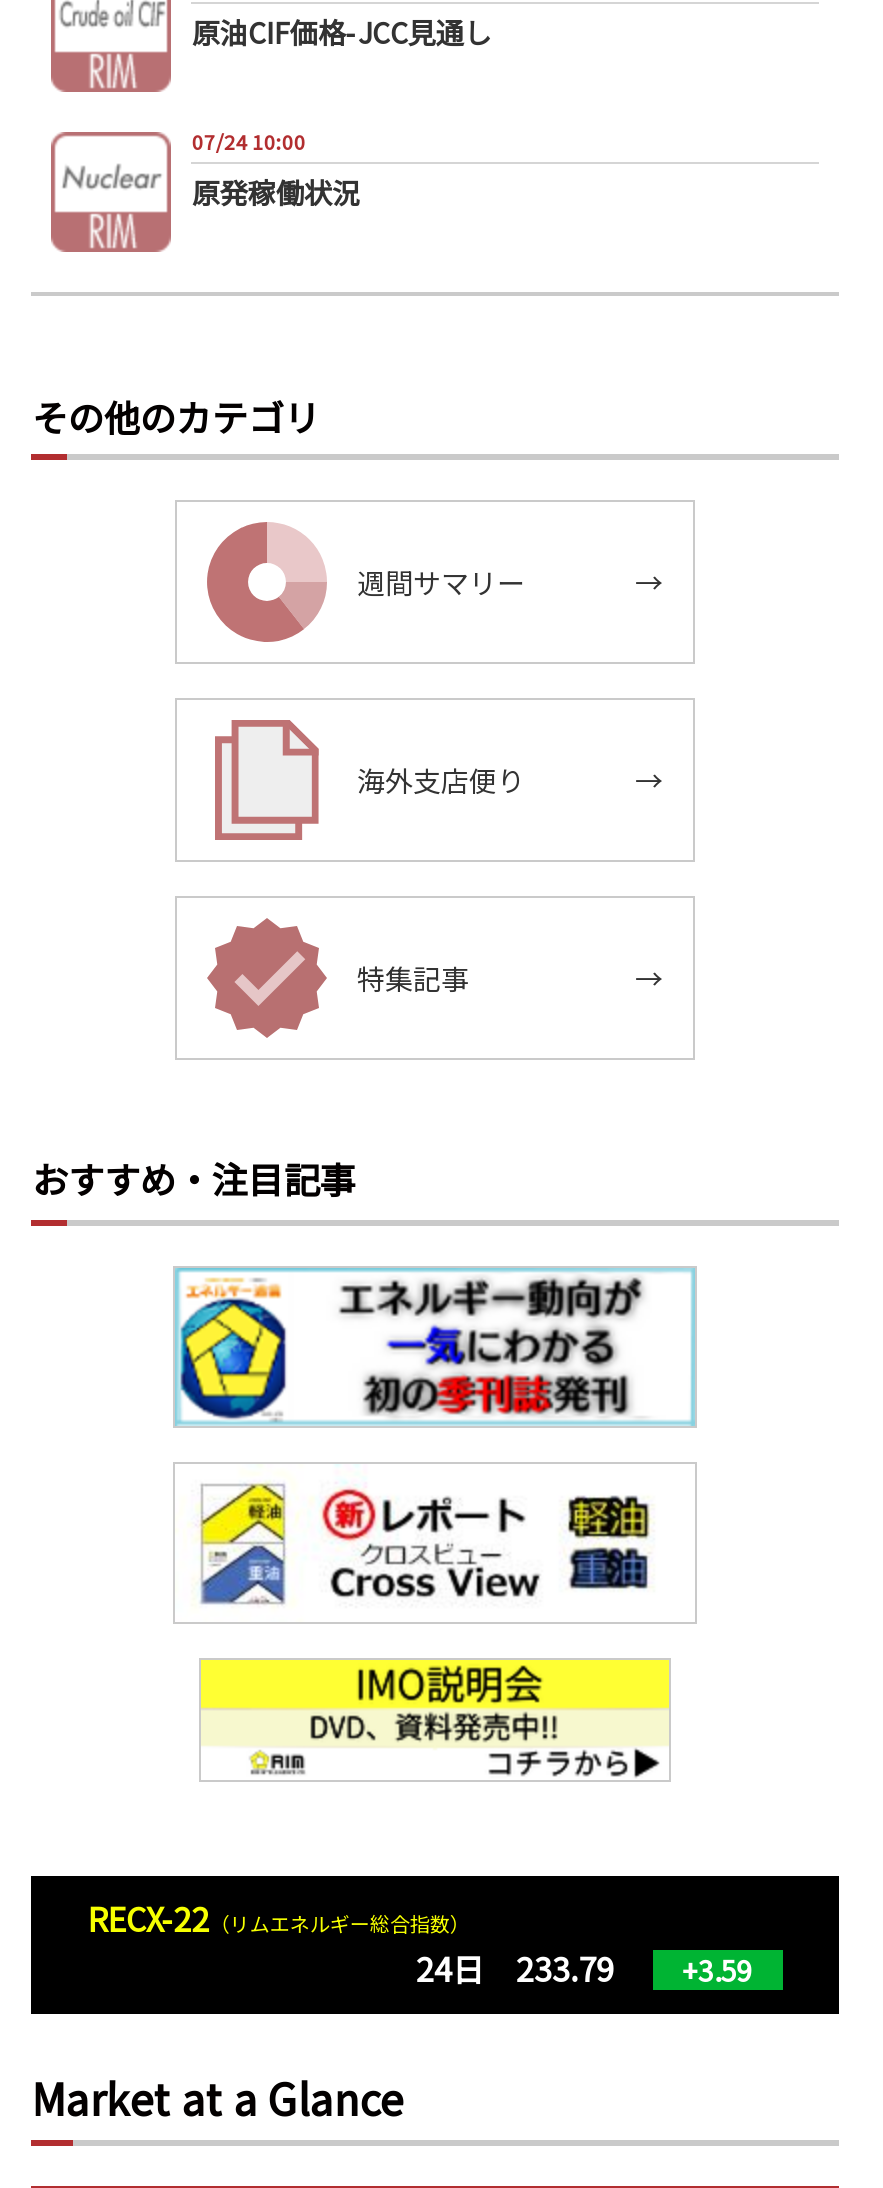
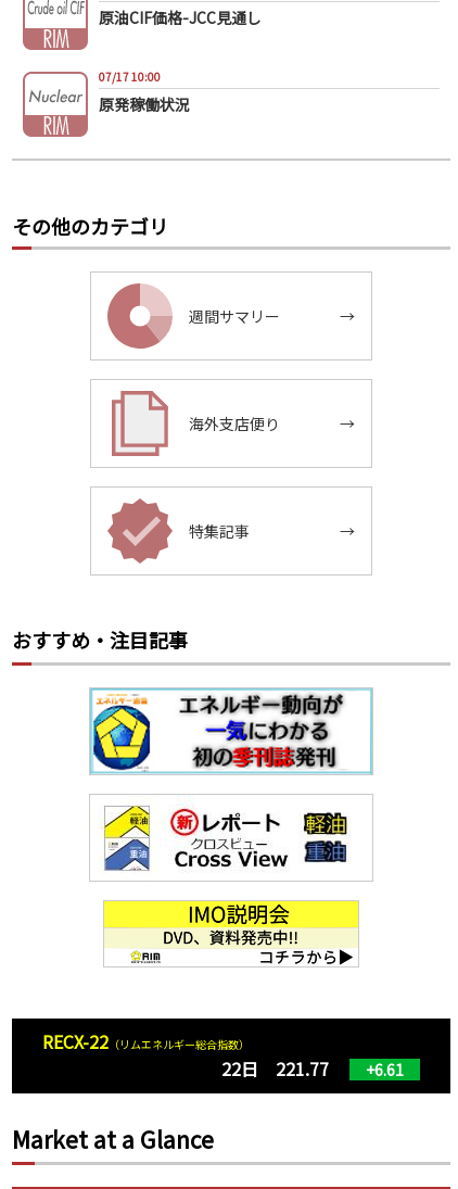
[192,126,306,156] 07/24 10:00 -> [99,69,161,85] 07/17 10:00
[416,1944,614,1992] 24日 233.79 -> [221,1056,328,1082] 22日 221.77
[682,1950,752,1990] +3.59 -> [365,1059,403,1081] +6.61

